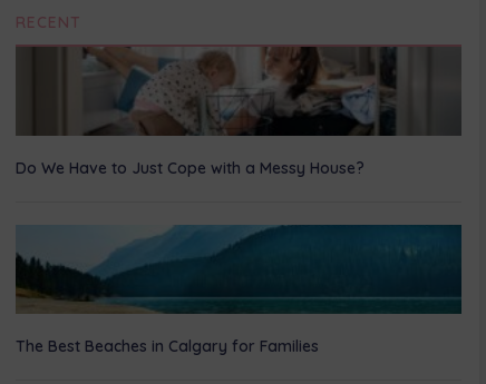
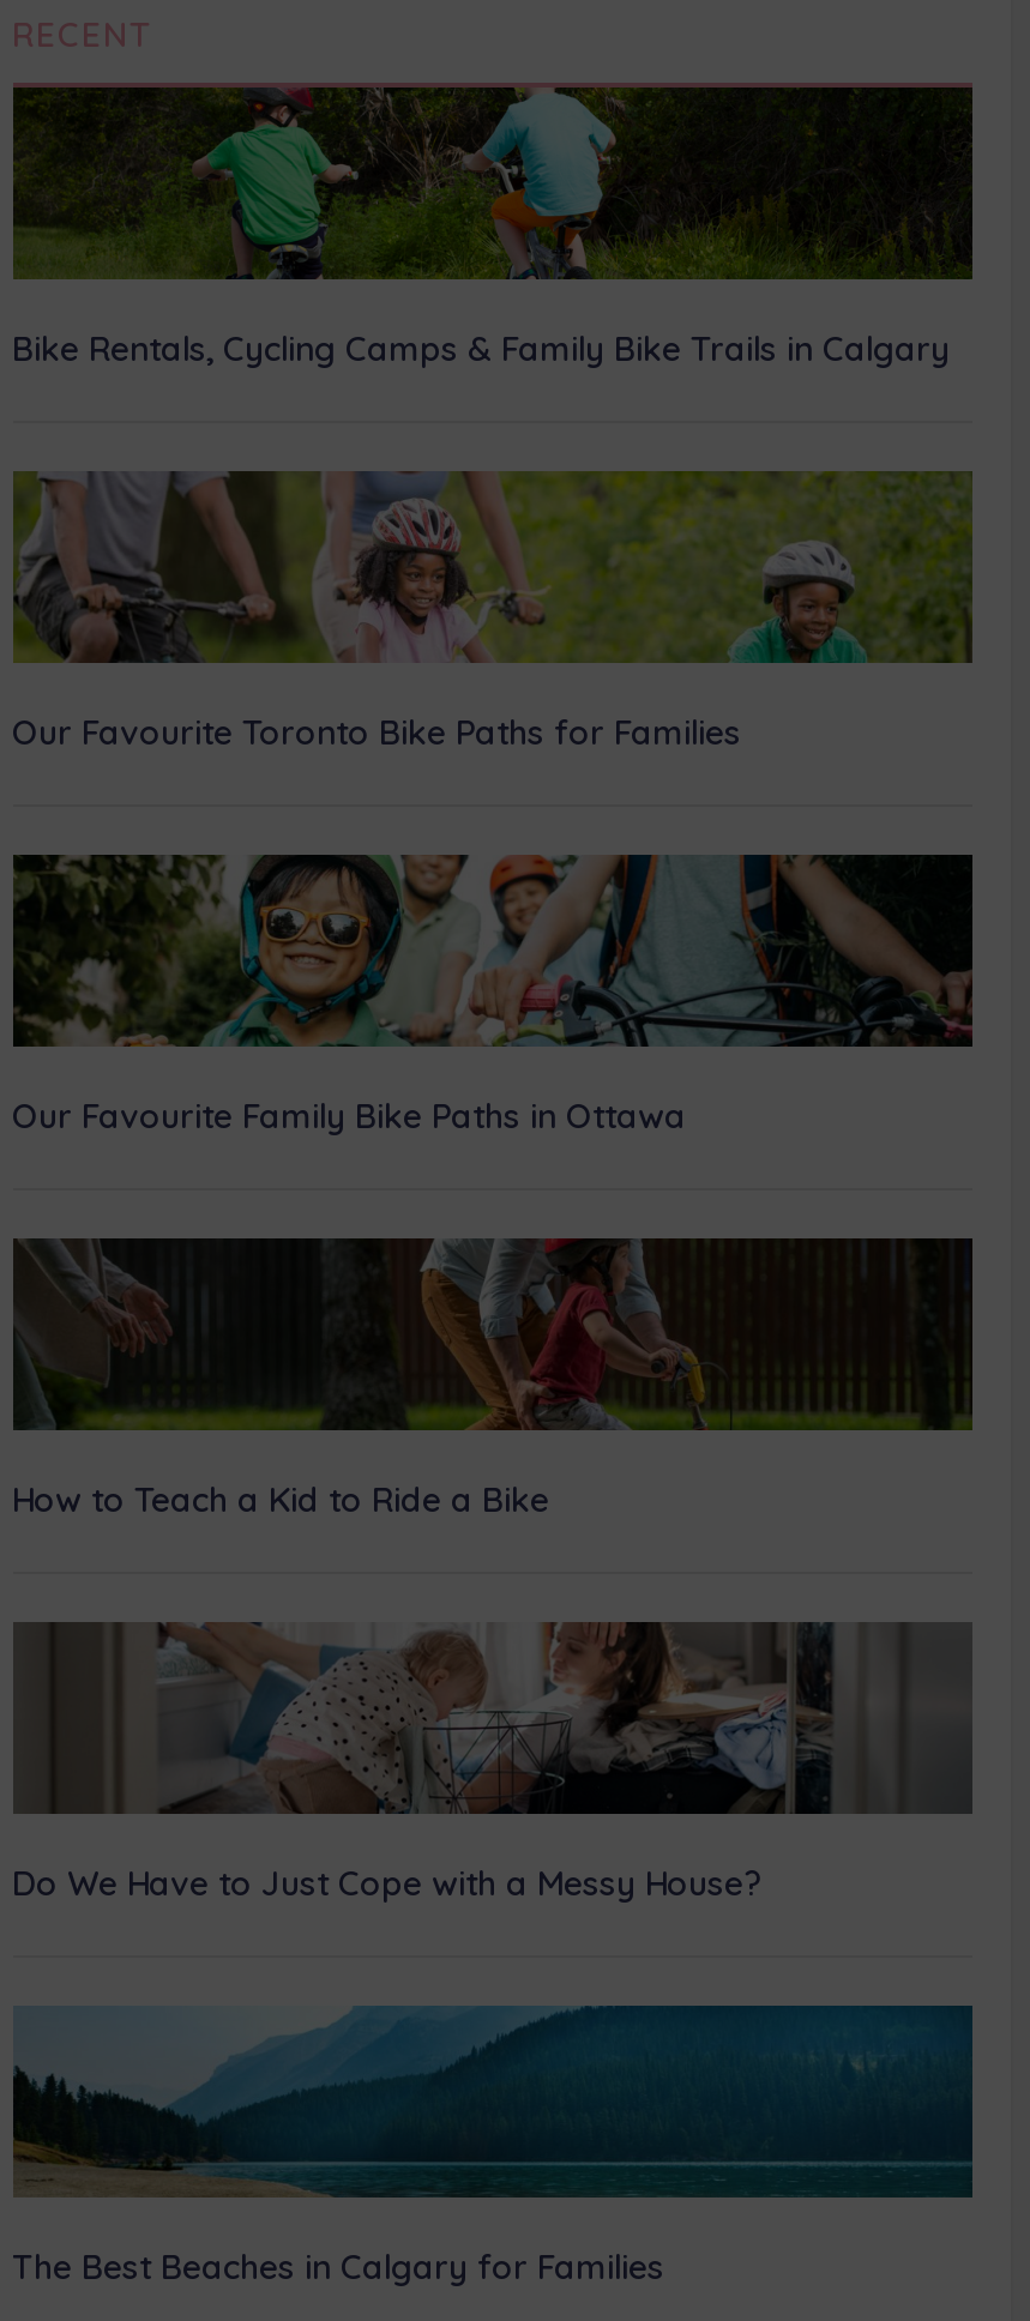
none -> [11,469,975,753] [image] | Our Favourite Toronto Bike Paths for Families
none -> [11,852,975,1137] [image] | Our Favourite Family Bike Paths in Ottawa
none -> [11,1236,975,1520] [image] | How to Teach a Kid to Ride a Bike
none -> [12,85,972,369] [image] | Bike Rentals, Cycling Camps & Family Bike Trails in Calgary

